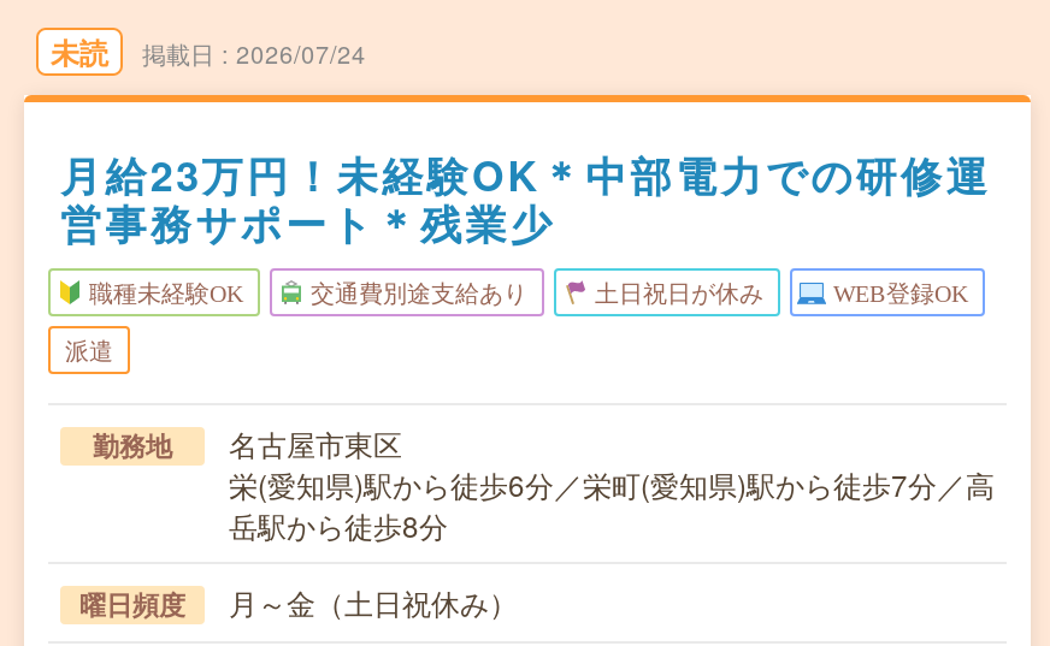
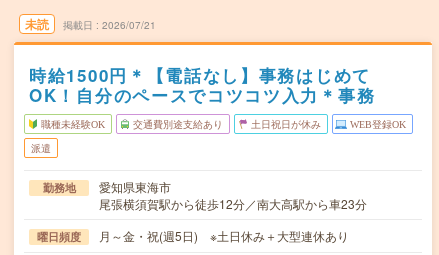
[236,37,366,71] 2026/07/24 -> [102,18,156,32] 2026/07/21
[60,146,991,251] 月給23万円！未経験OK＊中部電力での研修運 | 営事務サポート＊残業少 -> [29,63,375,107] 時給1500円＊【電話なし】事務はじめて | OK！自分のペースでコツコツ入力＊事務
[229,422,995,545] 名古屋市東区 | 栄(愛知県)駅から徒歩6分／栄町(愛知県)駅から徒歩7分／高 | 岳駅から徒歩8分 -> [99,178,367,212] 愛知県東海市 | 尾張横須賀駅から徒歩12分／南大高駅から車23分
[229,581,518,622] 月～金（土日祝休み） -> [99,227,349,244] 月～金・祝(週5日) ※土日休み＋大型連休あり

